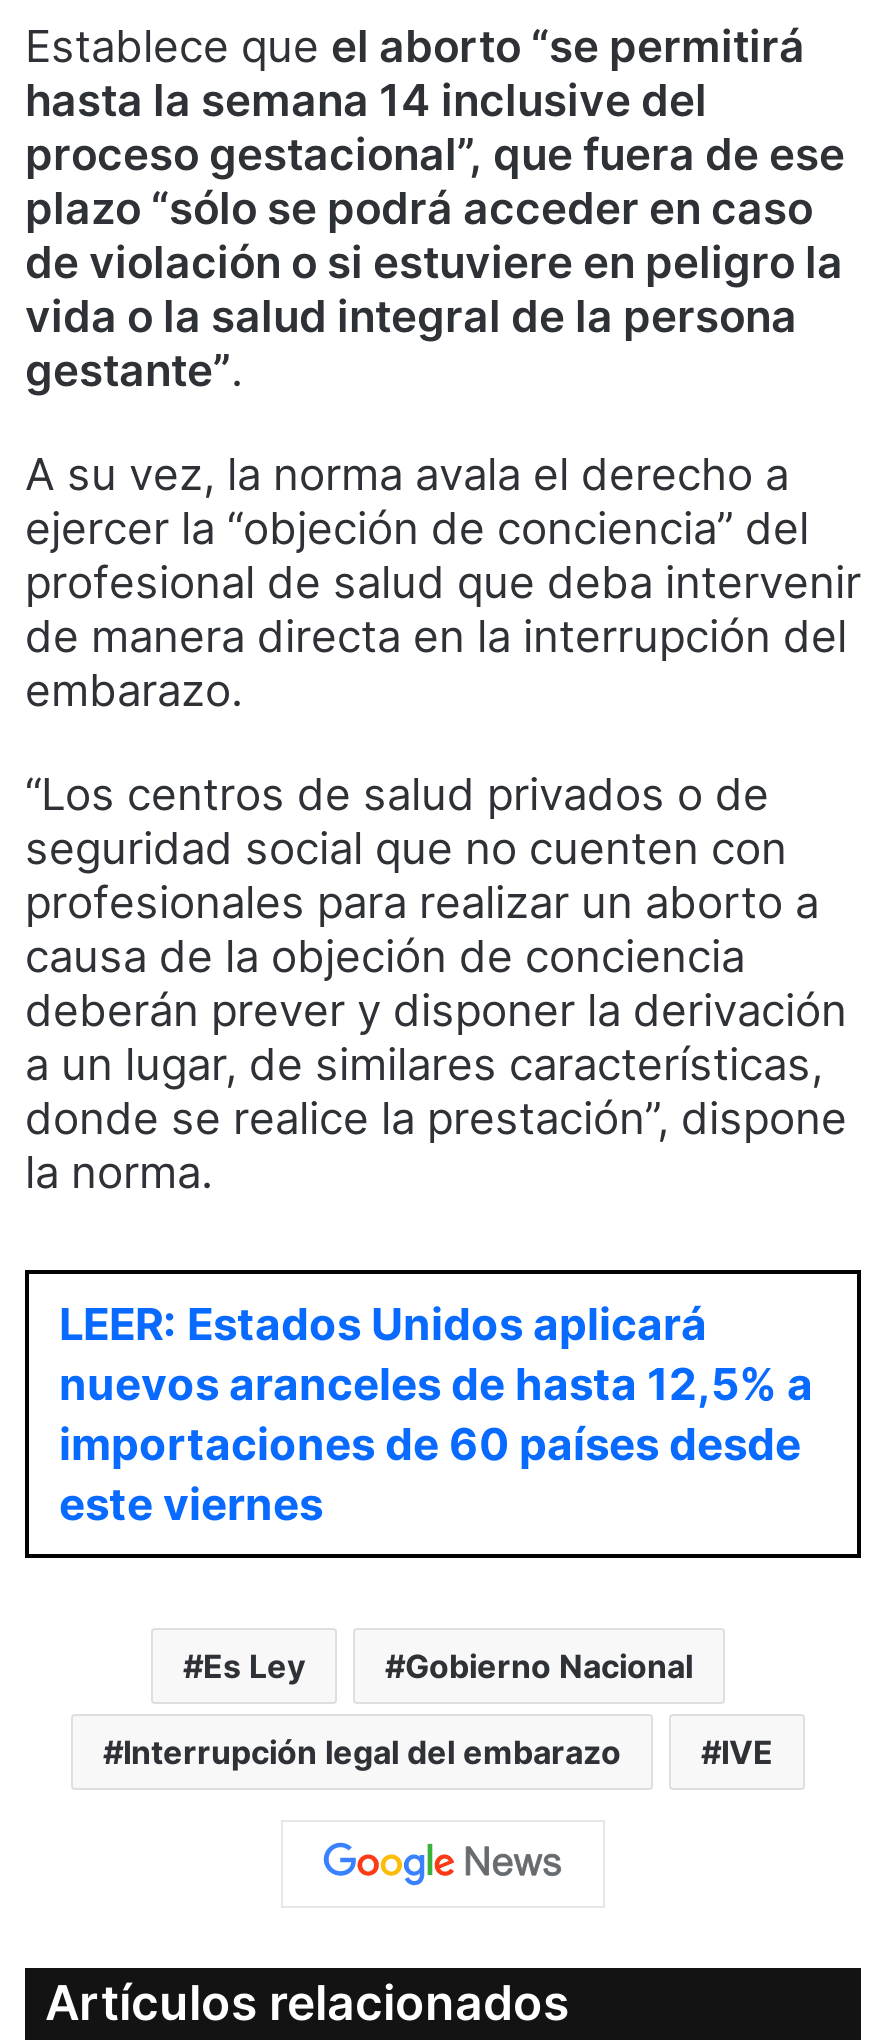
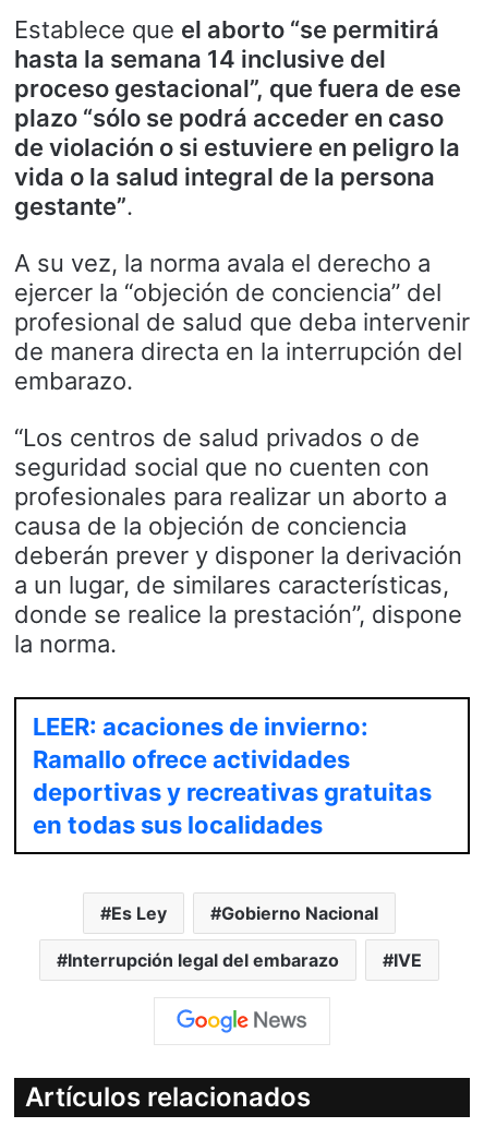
[59,1297,813,1529] LEER: Estados Unidos aplicará | nuevos aranceles de hasta 12,5% a | importaciones de 60 países desde | este viernes -> [33,712,432,838] LEER: acaciones de invierno: | Ramallo ofrece actividades | deportivas y recreativas gratuitas | en todas sus localidades

